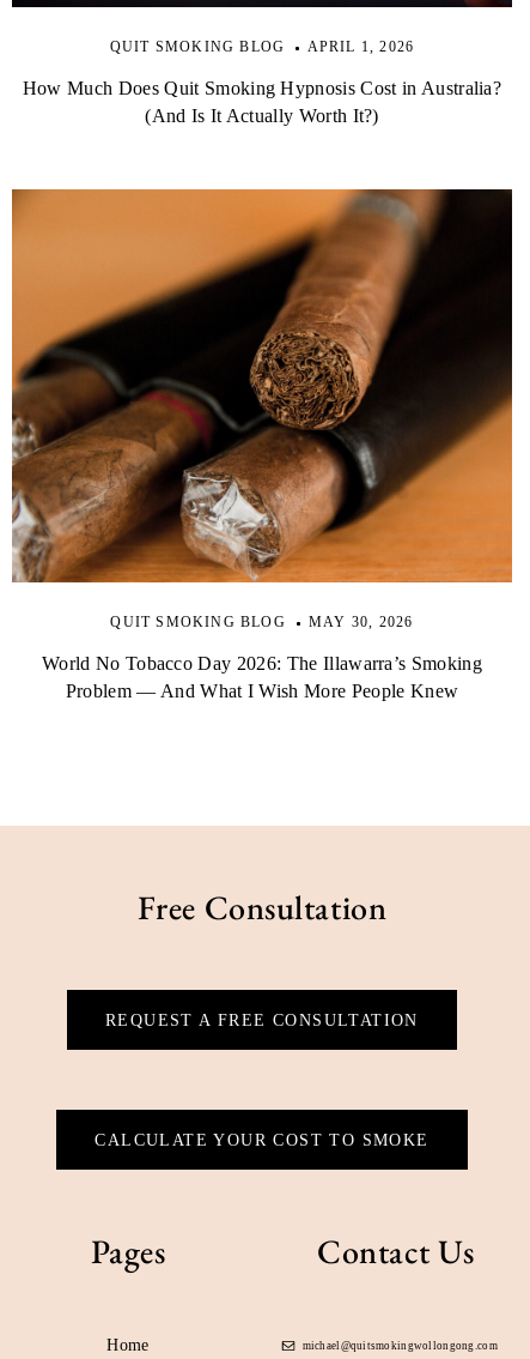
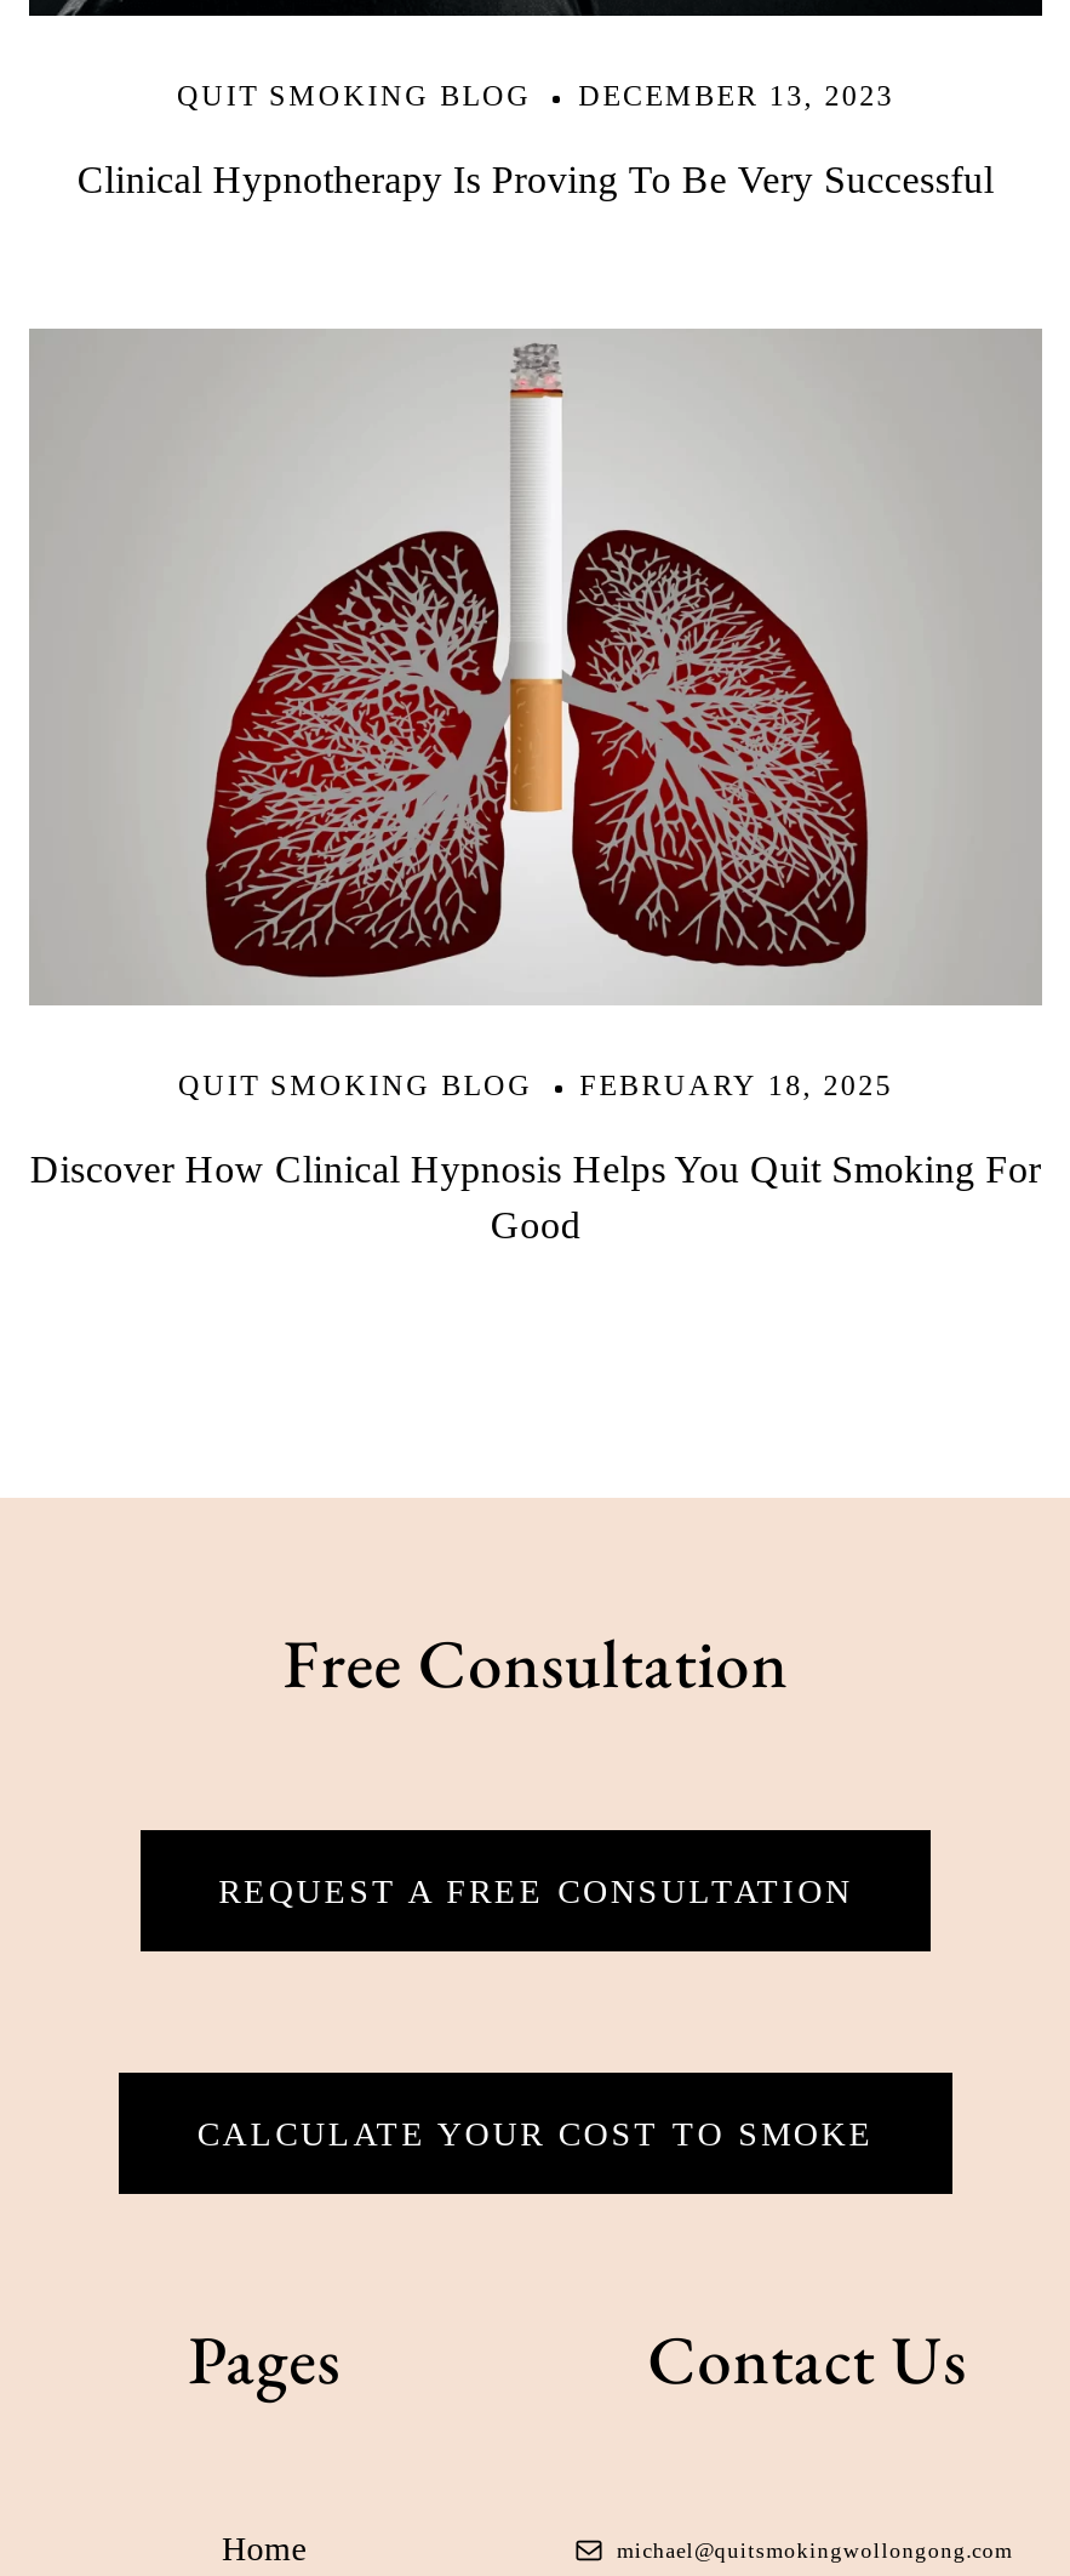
[110,38,414,55] QUIT SMOKING BLOG APRIL 1, 2026 -> [177,78,894,112] QUIT SMOKING BLOG DECEMBER 13, 2023
[23,78,501,126] How Much Does Quit Smoking Hypnosis Cost in Australia? | (And Is It Actually Worth It?) -> [77,158,994,199] Clinical Hypnotherapy Is Proving To Be Very Successful
[11,188,513,557] [image] -> [29,327,1042,1004] [image]
[111,613,413,630] QUIT SMOKING BLOG MAY 30, 2026 -> [178,1067,893,1101] QUIT SMOKING BLOG FEBRUARY 18, 2025
[42,653,482,701] World No Tobacco Day 2026: The Illawarra’s Smoking | Problem — And What I Wish More People Knew -> [30,1147,1041,1244] Discover How Clinical Hypnosis Helps You Quit Smoking For | Good

